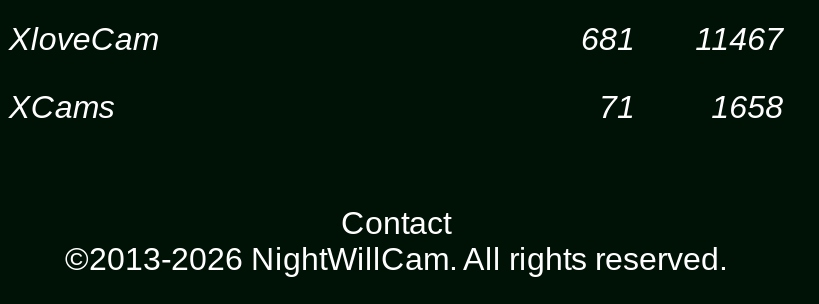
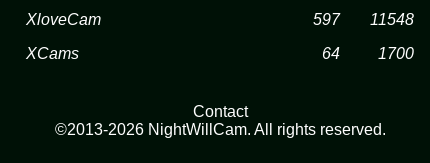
[581,23,635,57] 681 -> [312,11,339,28] 597
[695,23,783,57] 11467 -> [370,11,414,28] 11548
[599,91,635,125] 71 -> [321,45,339,62] 64
[711,91,783,125] 1658 -> [378,45,414,62] 1700

